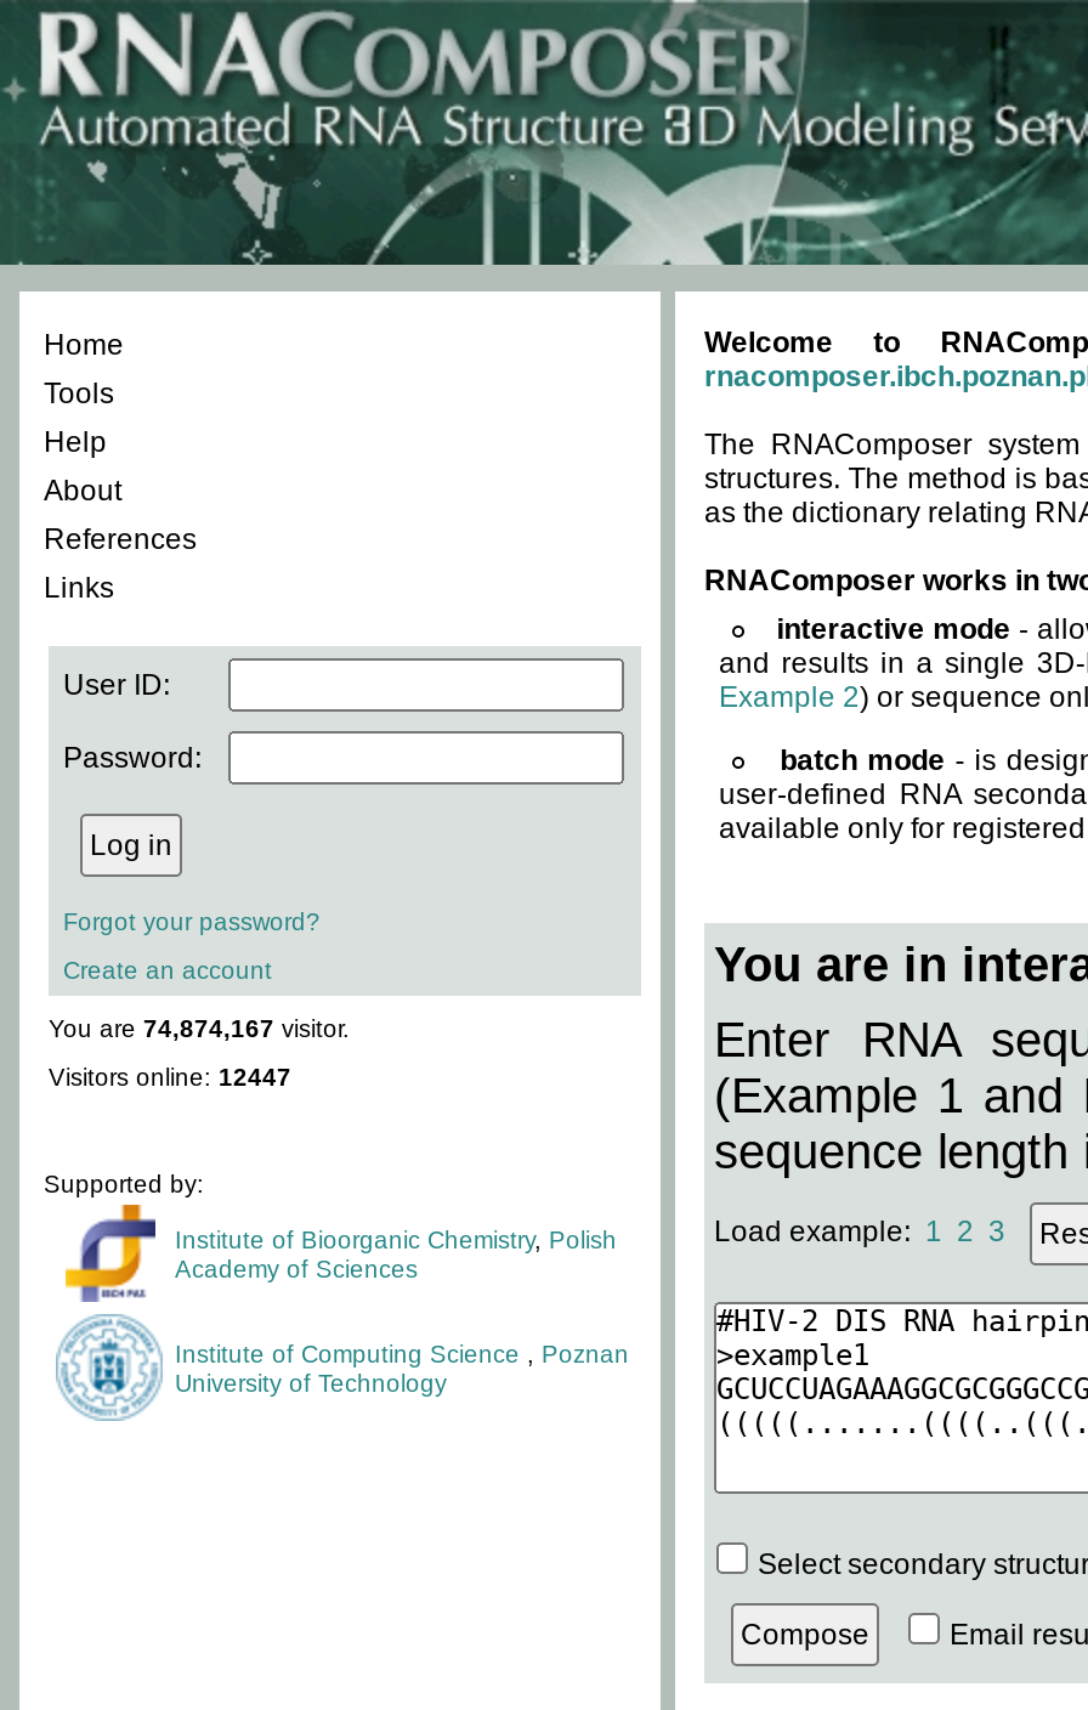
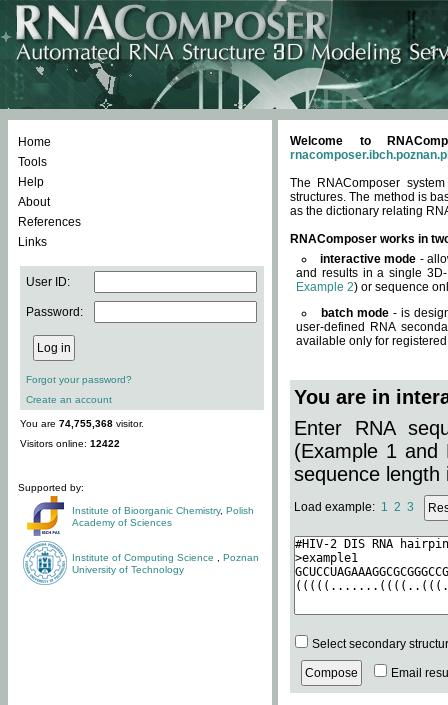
[49,1015,350,1042] You are 74,874,167 visitor. -> [20,418,144,429] You are 74,755,368 visitor.
[49,1064,291,1091] Visitors online: 12447 -> [20,438,120,449] Visitors online: 12422

